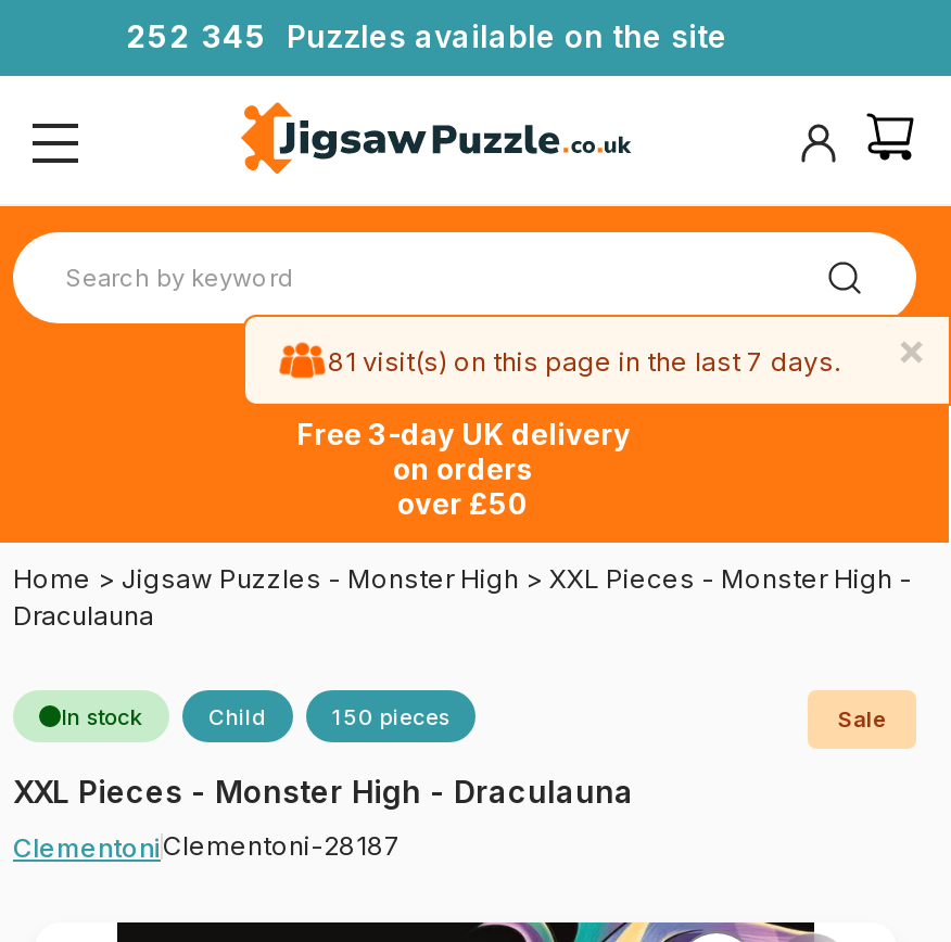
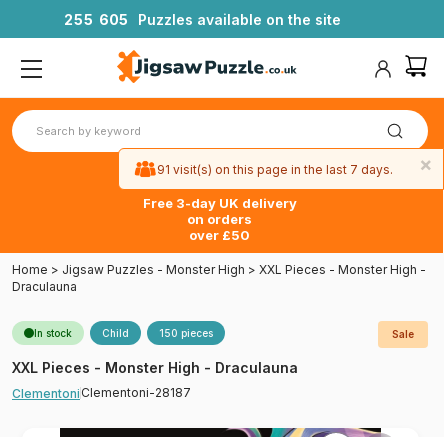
[126,16,727,54] 25 2 345 Puzzles available on the site -> [64,10,341,28] 25 5 605 Puzzles available on the site
[328,344,840,377] 81 visit(s) on this page in the last 7 days. -> [157,161,393,176] 91 visit(s) on this page in the last 7 days.

